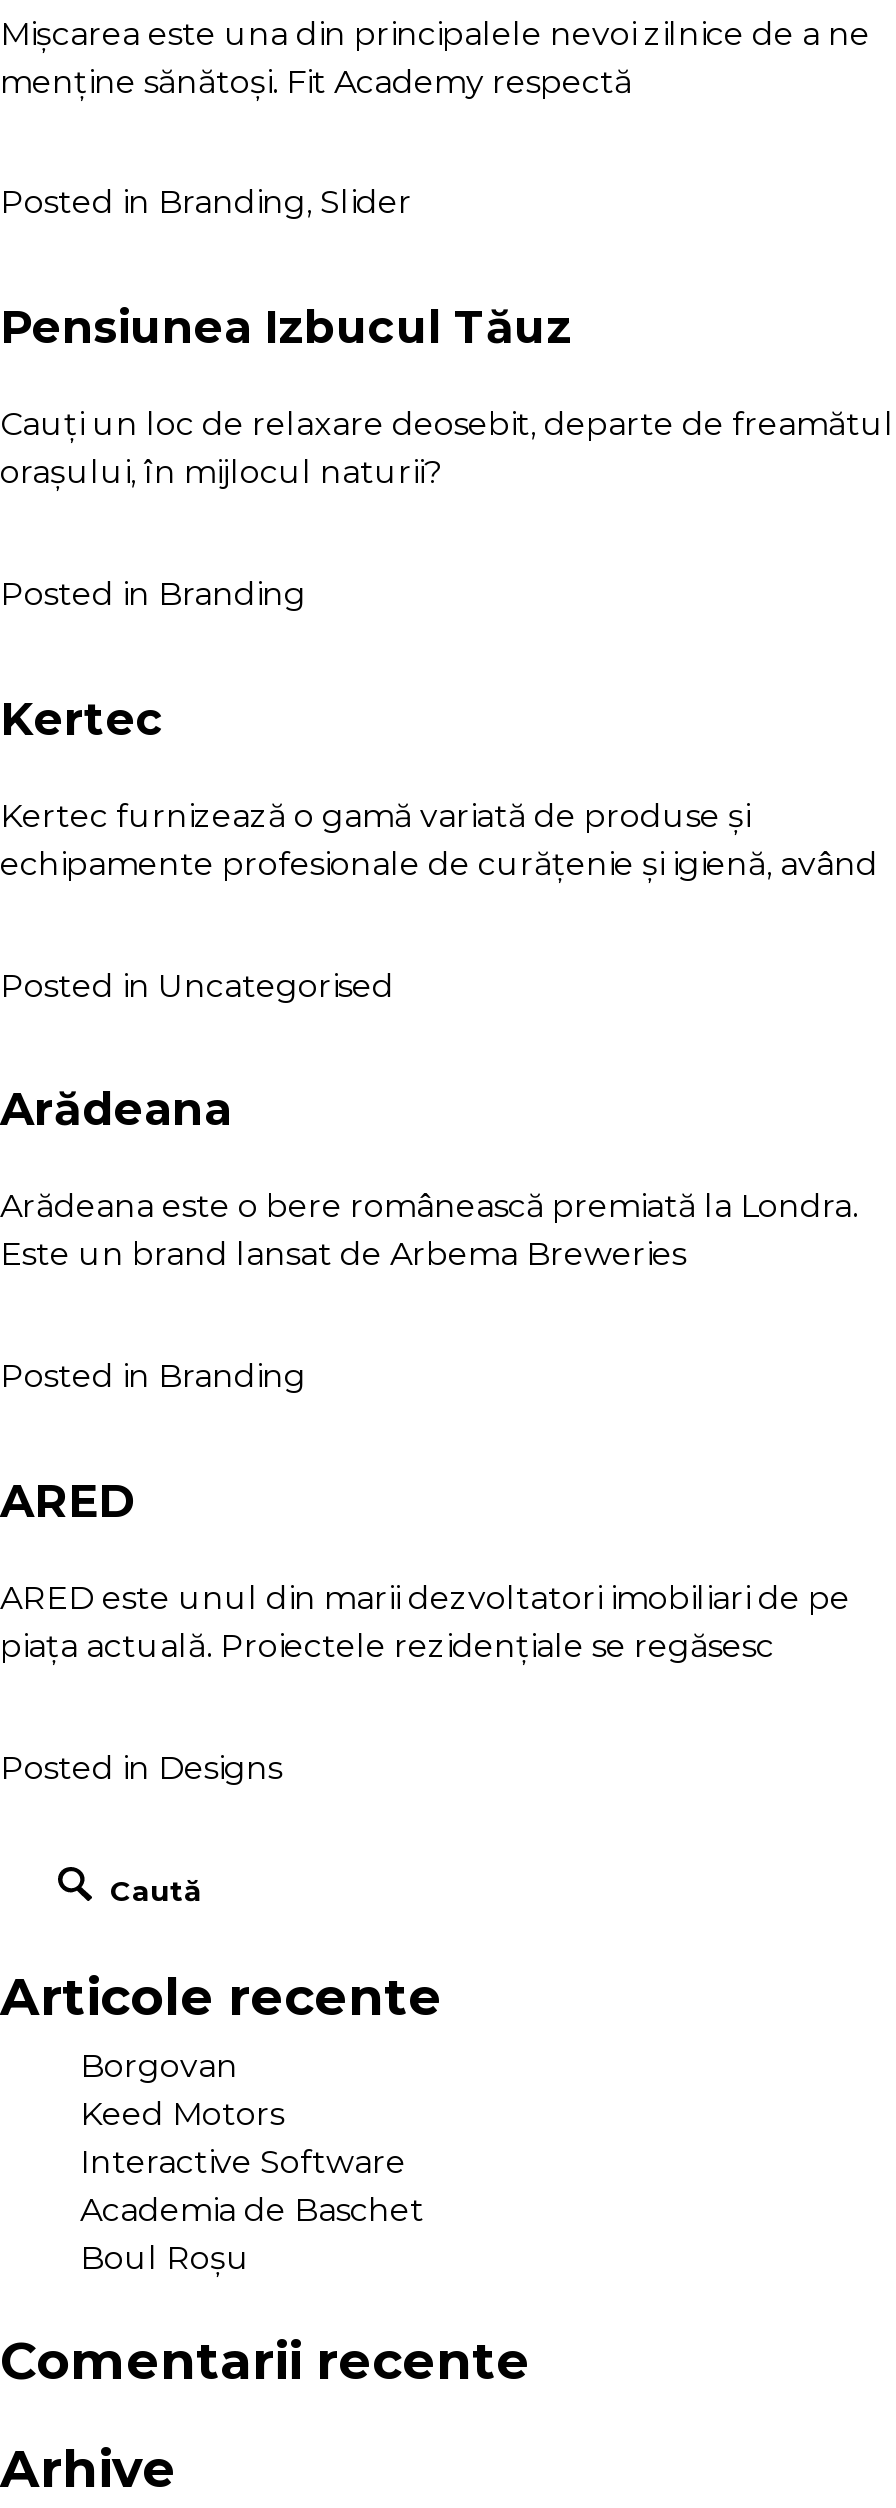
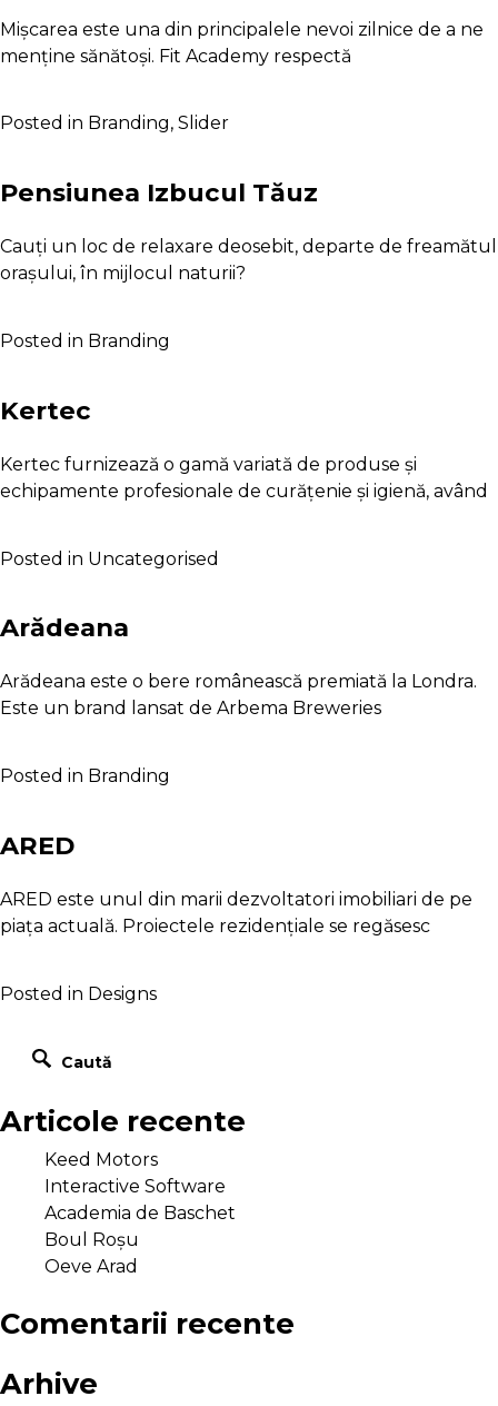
[80,2046,238,2084] Borgovan -> none
moved [80,2094,424,2276] -> [44,1149,236,1250]: Keed Motors | Interactive Software | Academia de Baschet | Boul Roșu
none -> [44,1255,138,1277] Oeve Arad

